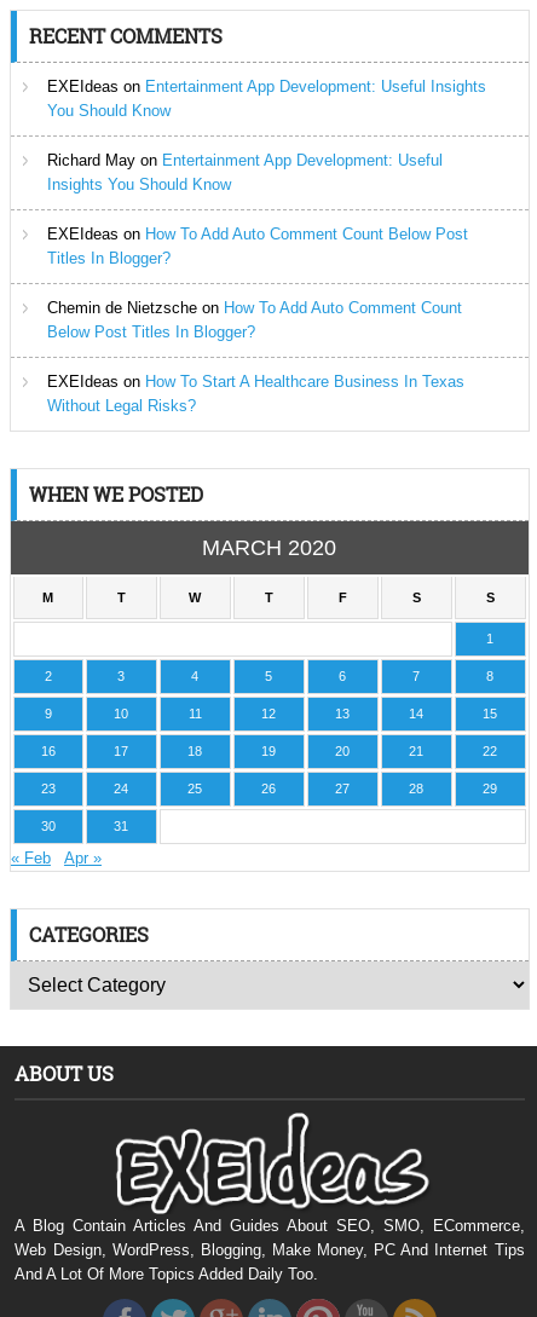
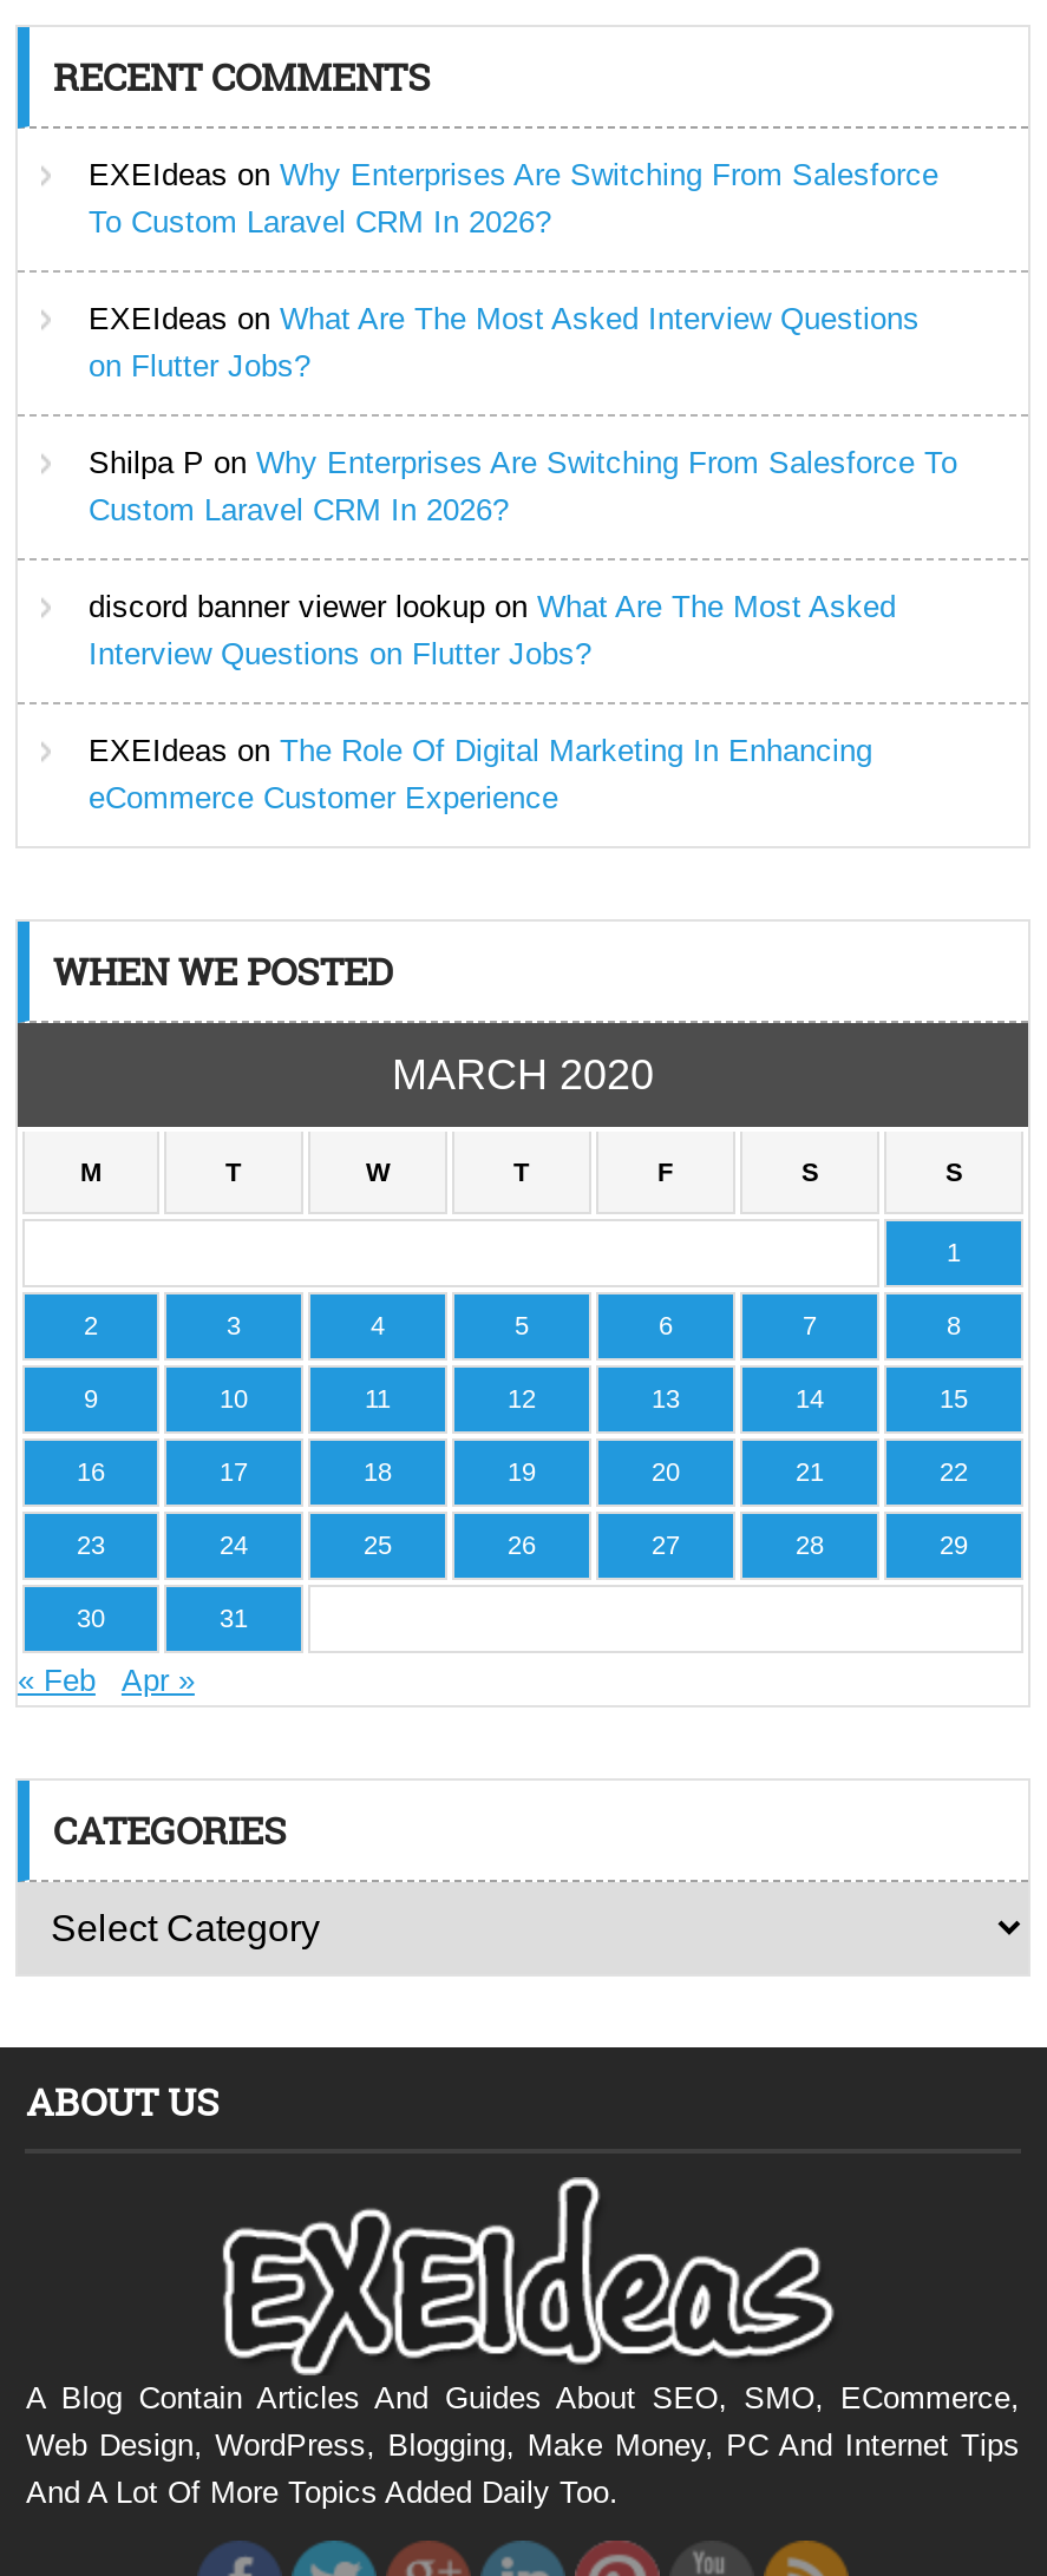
[47,77,486,120] EXEIdeas on Entertainment App Development: Useful Insights | You Should Know -> [89,157,938,240] EXEIdeas on Why Enterprises Are Switching From Salesforce | To Custom Laravel CRM In 2026?
[47,151,443,193] Richard May on Entertainment App Development: Useful | Insights You Should Know -> [89,301,920,384] EXEIdeas on What Are The Most Asked Interview Questions | on Flutter Jobs?
[47,225,468,267] EXEIdeas on How To Add Auto Comment Count Below Post | Titles In Blogger? -> [89,445,957,527] Shilpa P on Why Enterprises Are Switching From Salesforce To | Custom Laravel CRM In 2026?
[47,299,462,341] Chemin de Nietzsche on How To Add Auto Comment Count | Below Post Titles In Blogger? -> [89,589,896,671] discord banner viewer lookup on What Are The Most Asked | Interview Questions on Flutter Jobs?
[47,372,464,415] EXEIdeas on How To Start A Healthcare Business In Texas | Without Legal Risks? -> [89,733,872,815] EXEIdeas on The Role Of Digital Marketing In Enhancing | eCommerce Customer Experience

